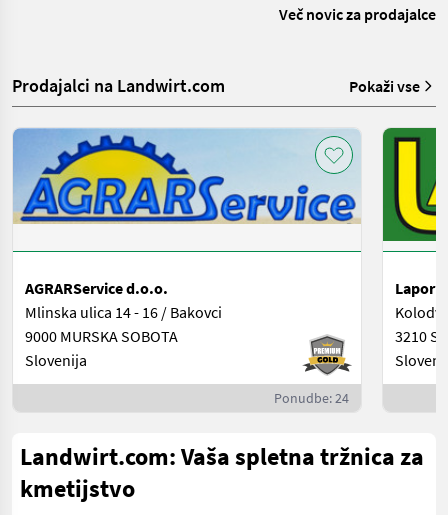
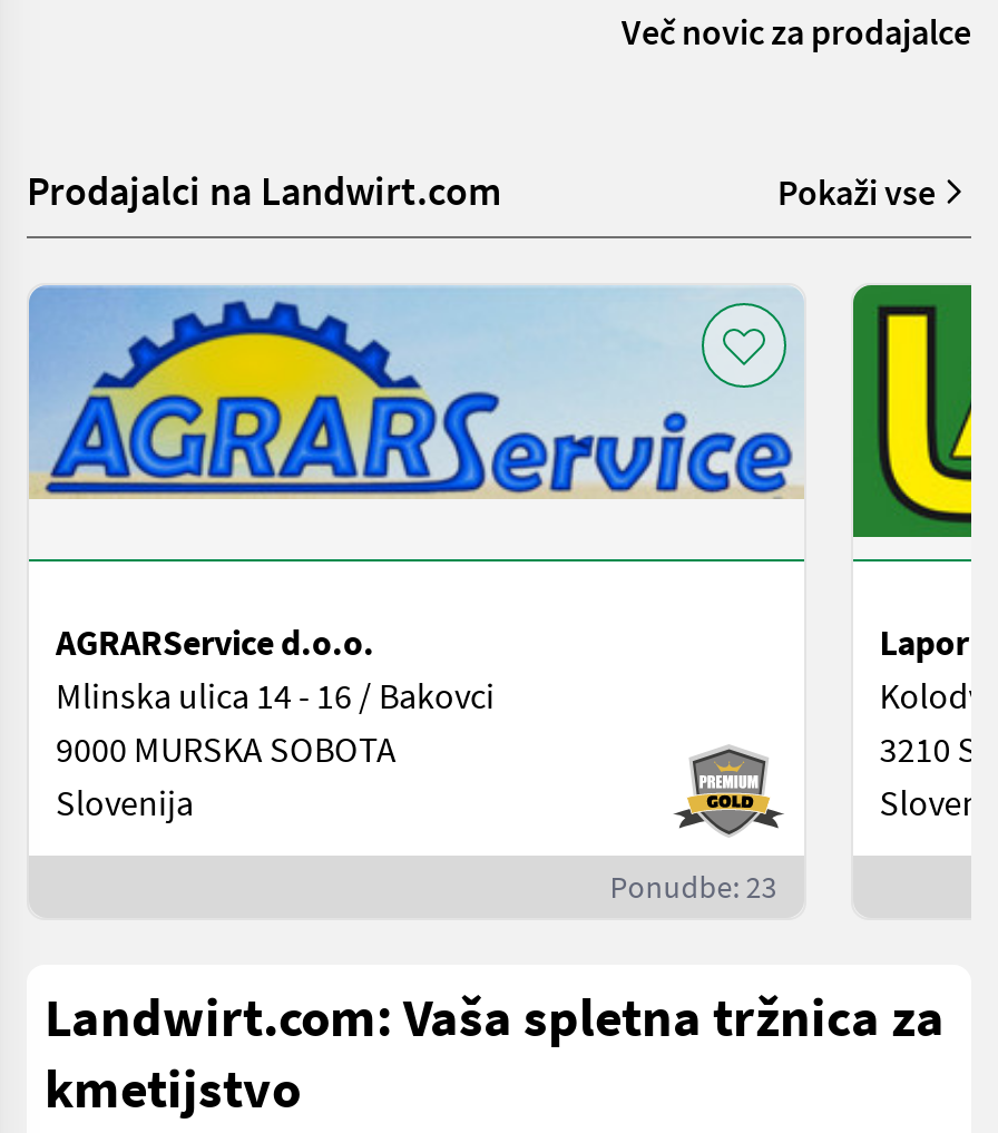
[274,389,349,407] Ponudbe: 24 -> [610,867,777,907] Ponudbe: 23

